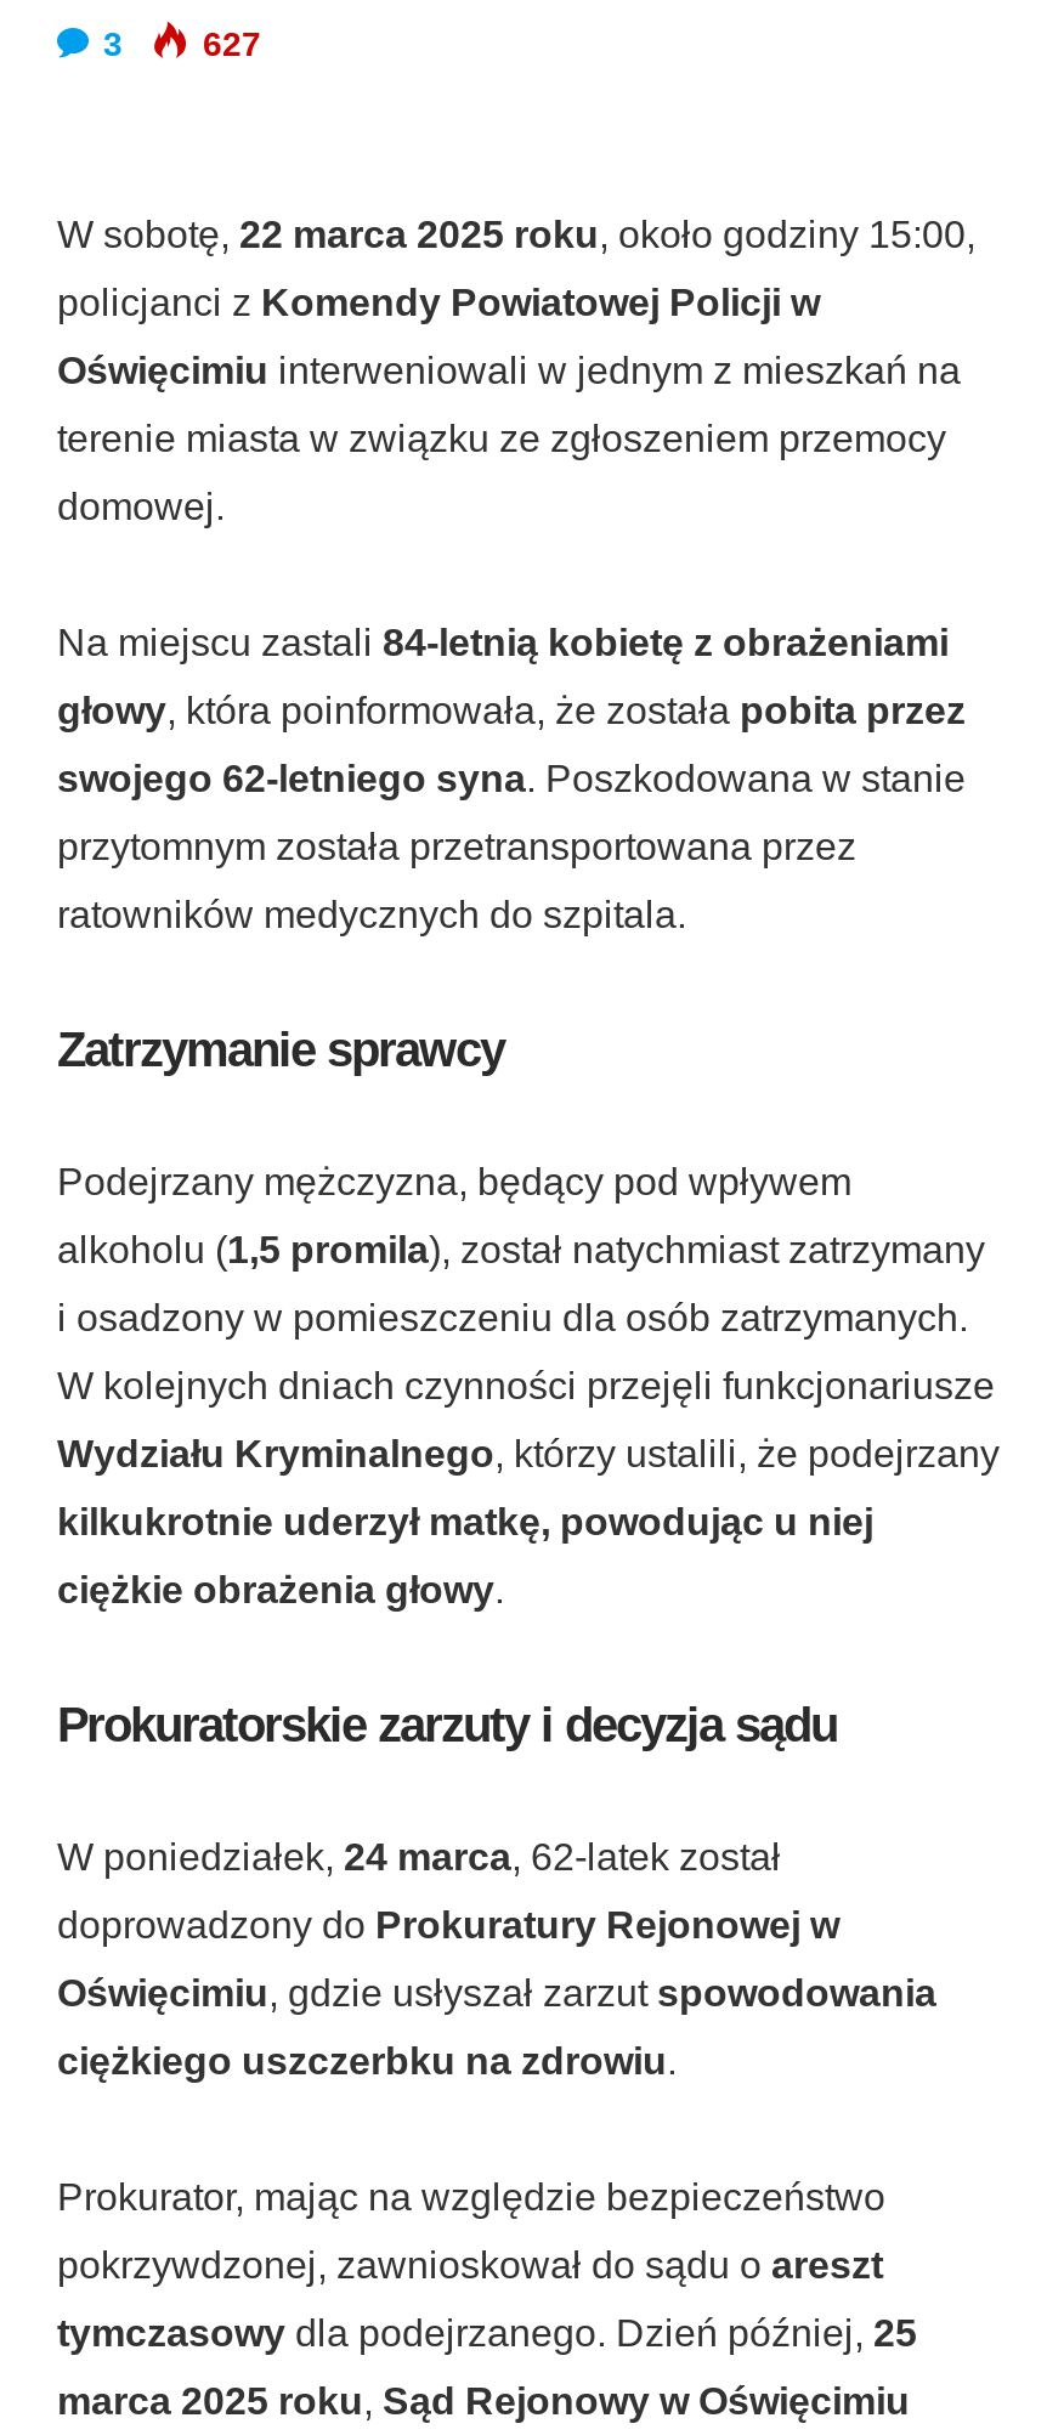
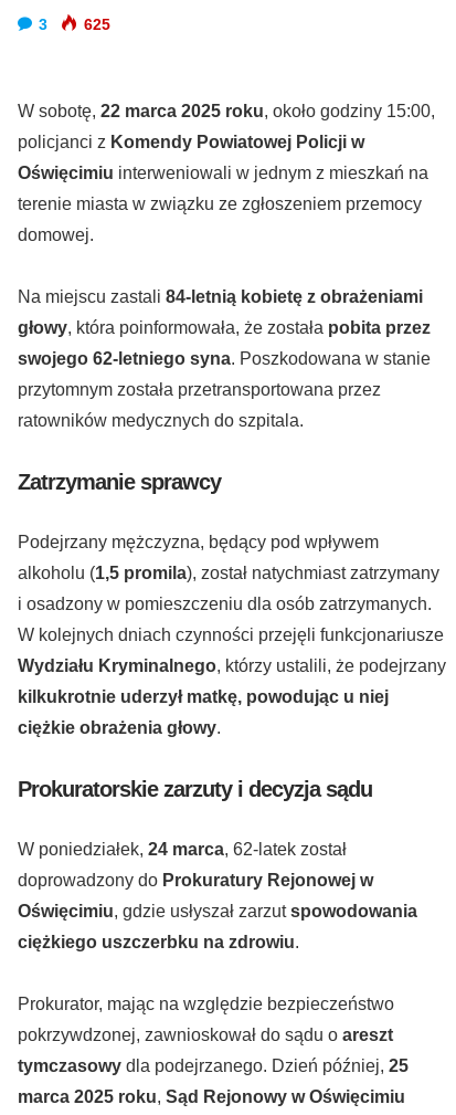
[103,24,261,63] 3 627 -> [39,15,110,33] 3 625

